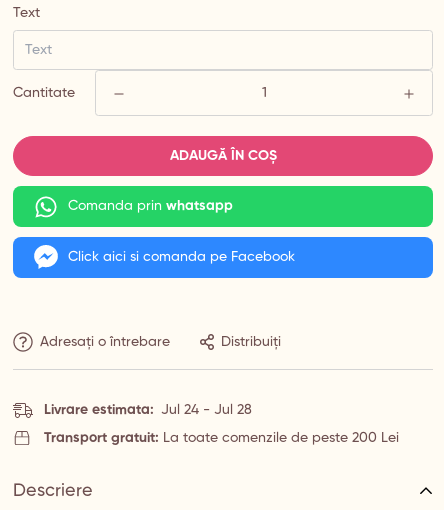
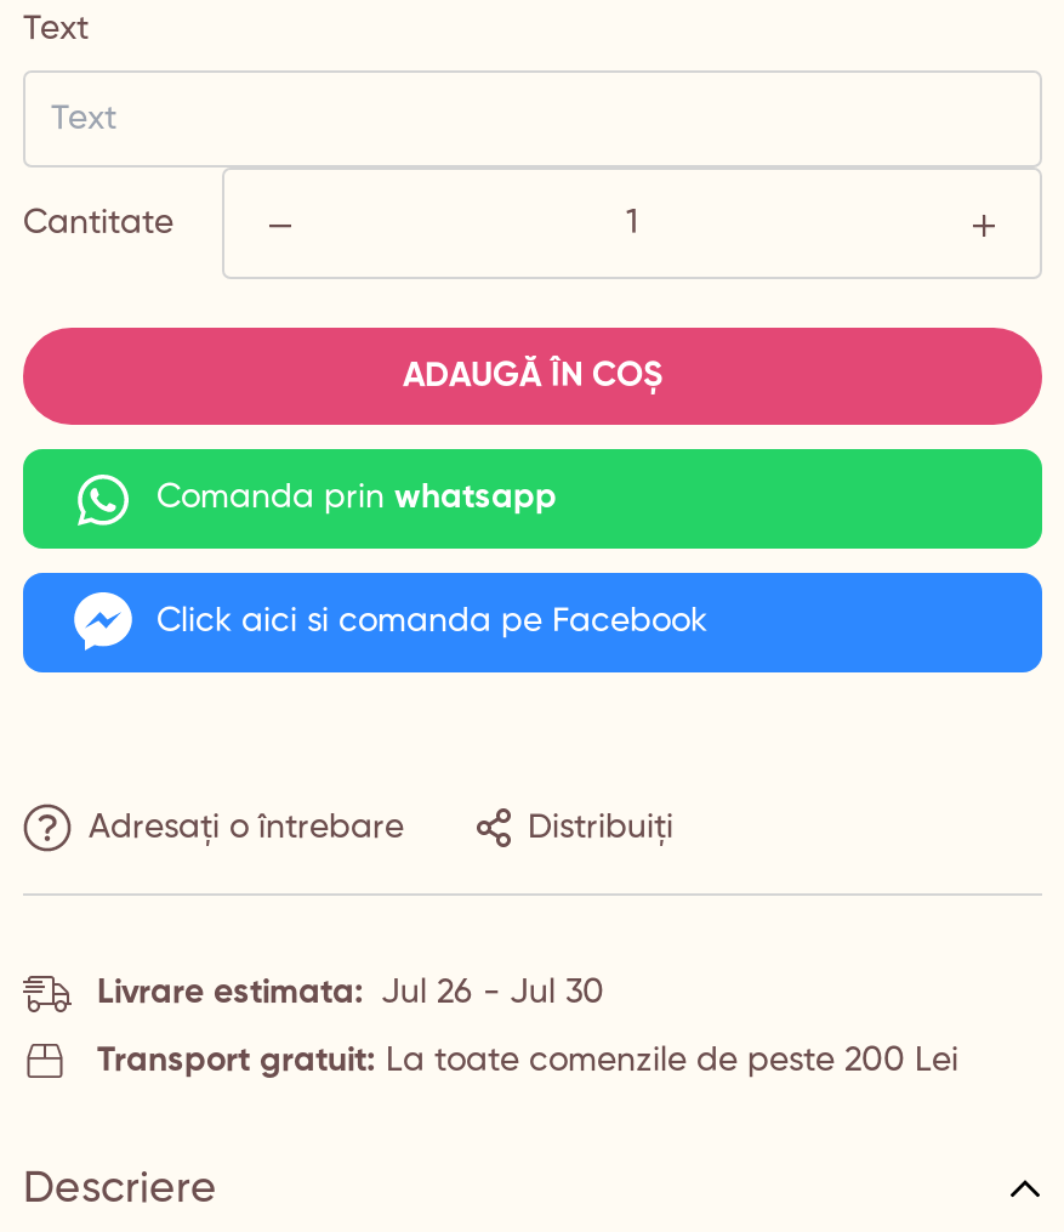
[43,403,251,417] Livrare estimata: Jul 24 - Jul 28 -> [97,975,604,1009] Livrare estimata: Jul 26 - Jul 30

